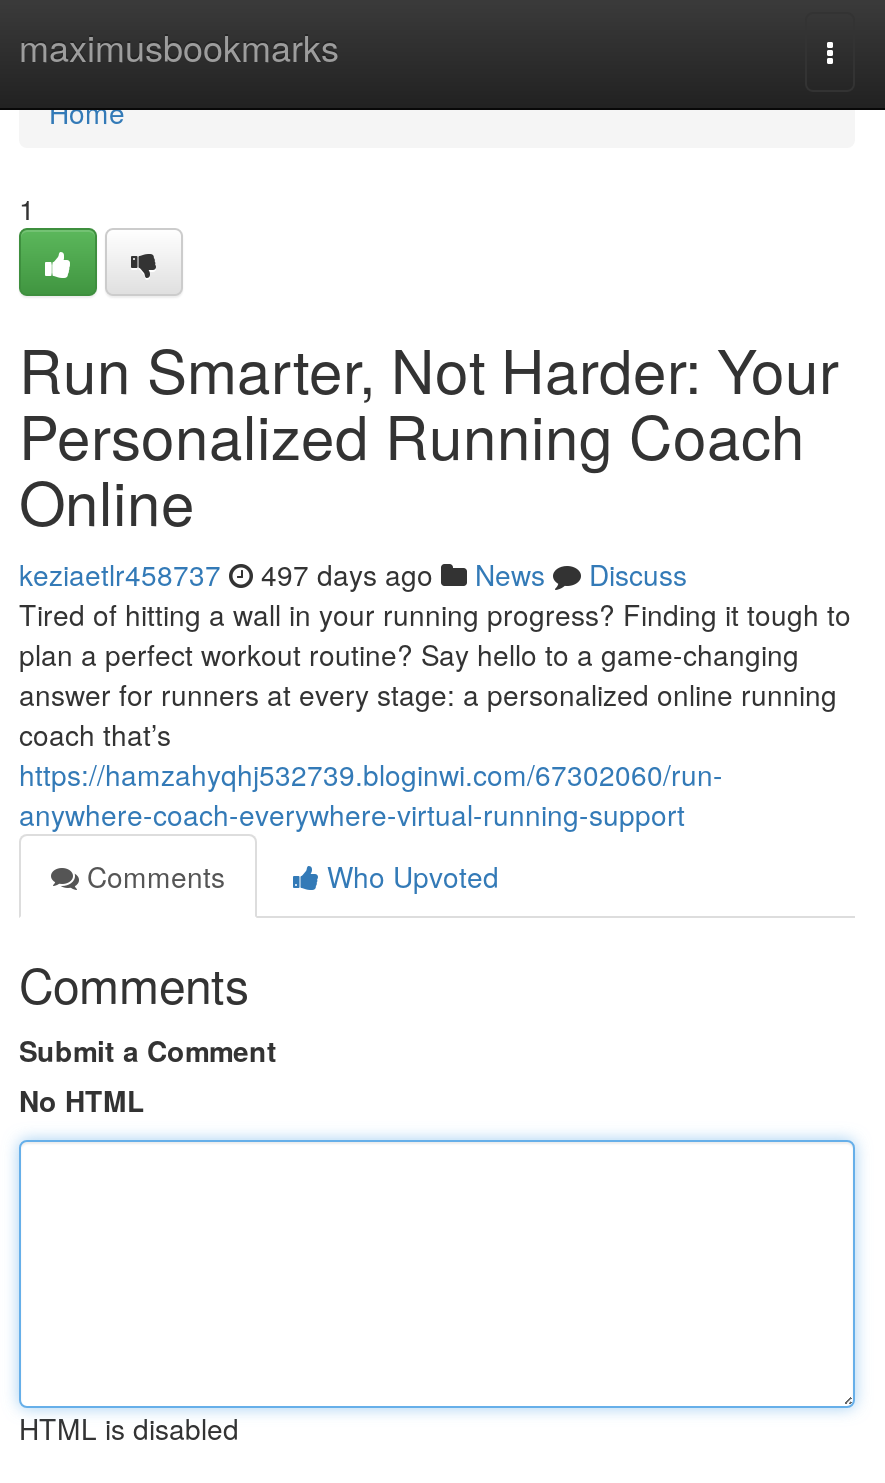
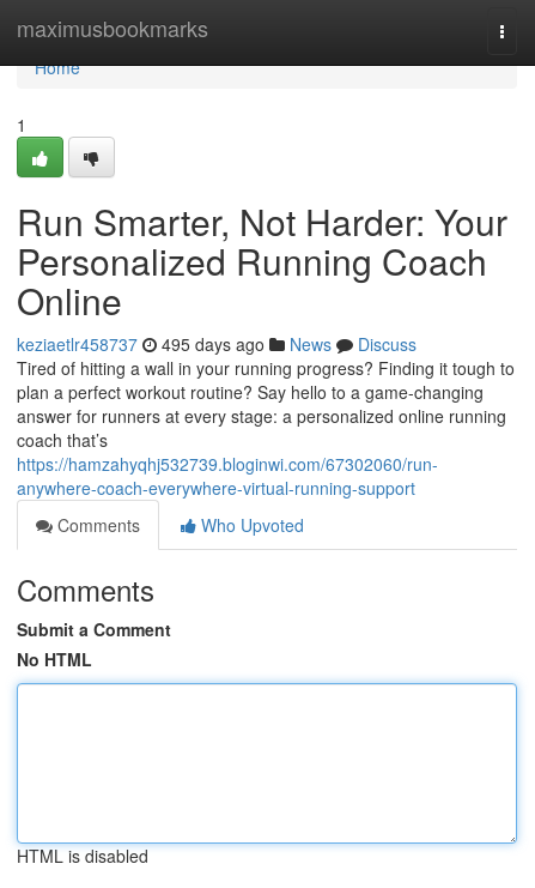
[19,554,687,594] keziaetlr458737 497 days ago News Discuss -> [17,332,417,356] keziaetlr458737 495 days ago News Discuss

